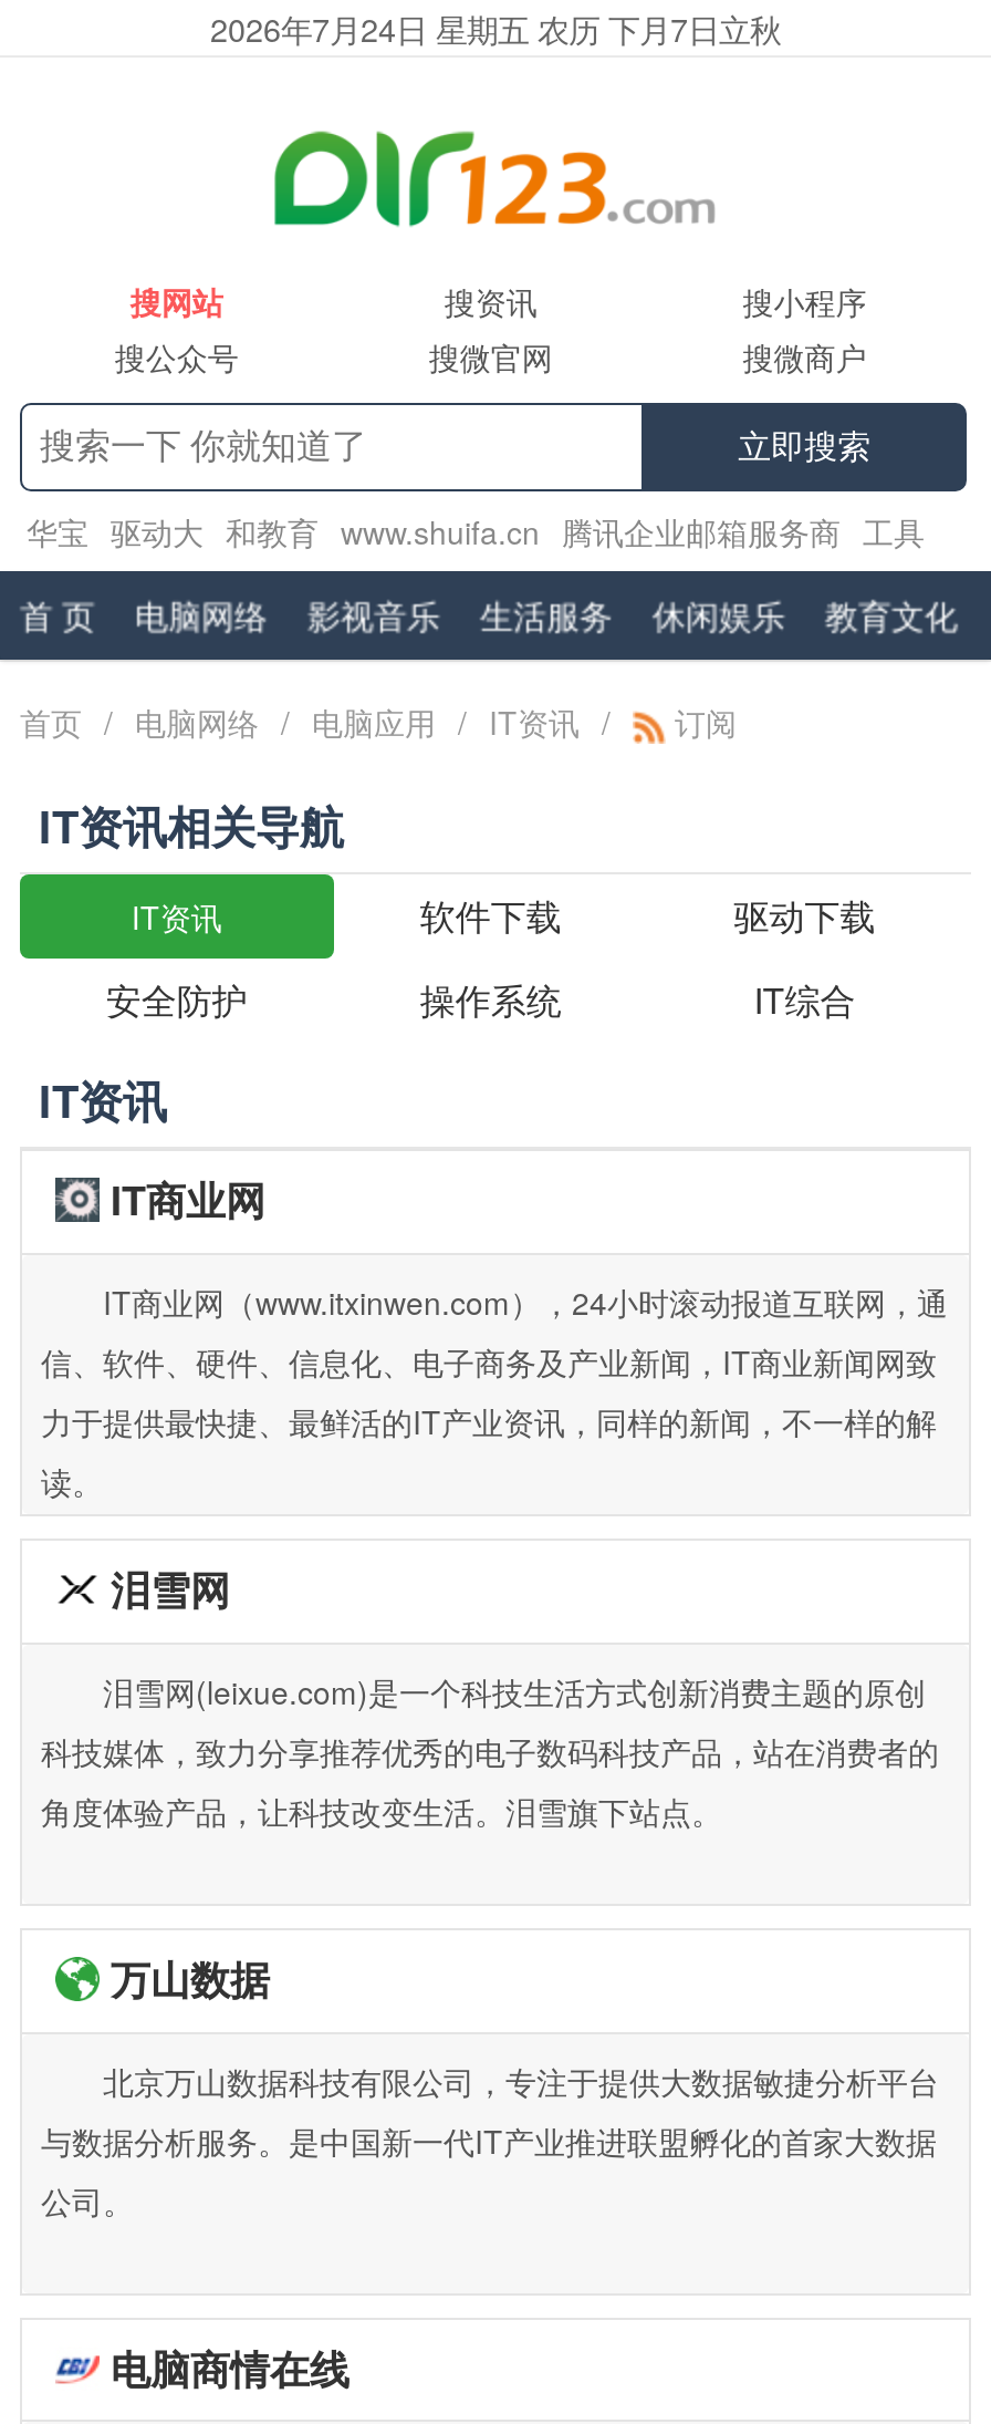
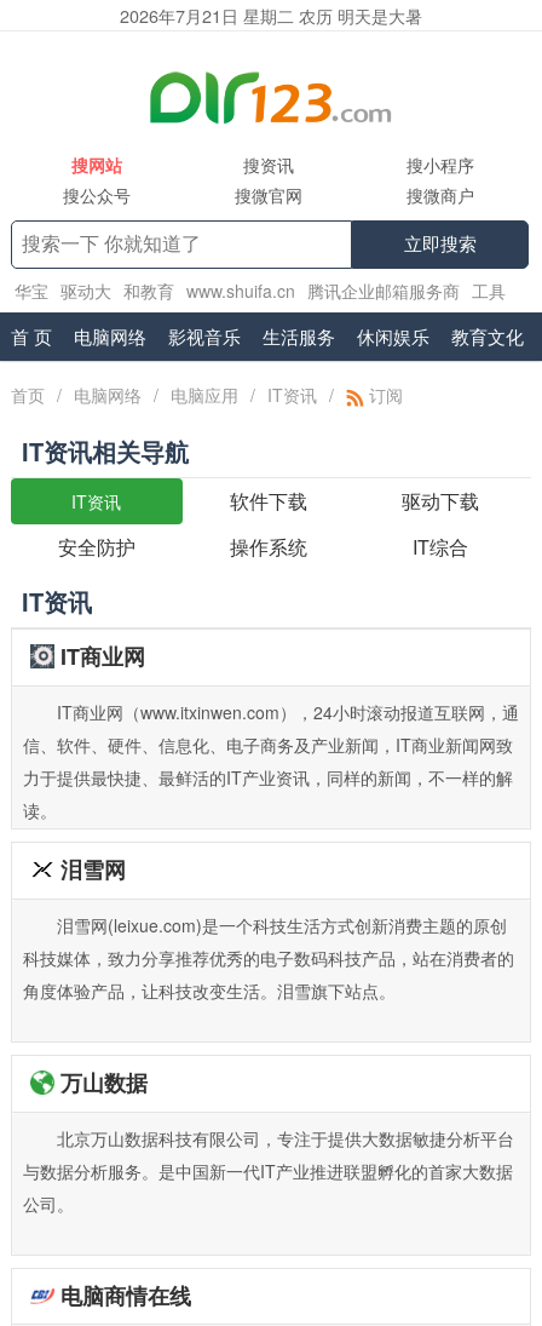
[210,4,781,51] 2026年7月24日 星期五 农历 下月7日立秋 -> [120,2,422,28] 2026年7月21日 星期二 农历 明天是大暑

